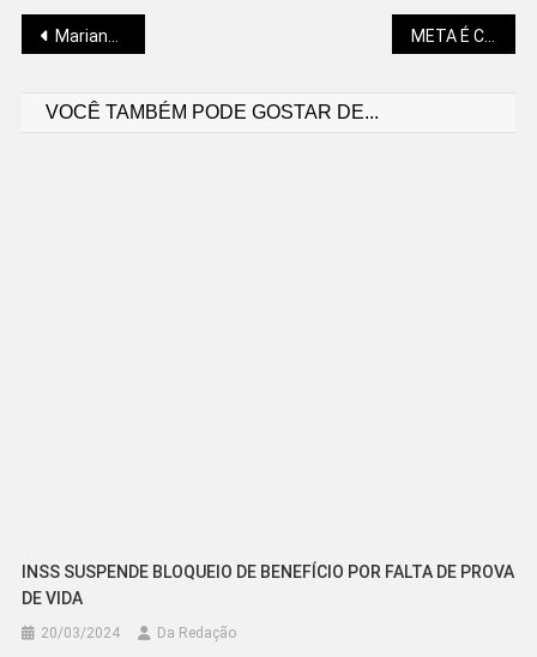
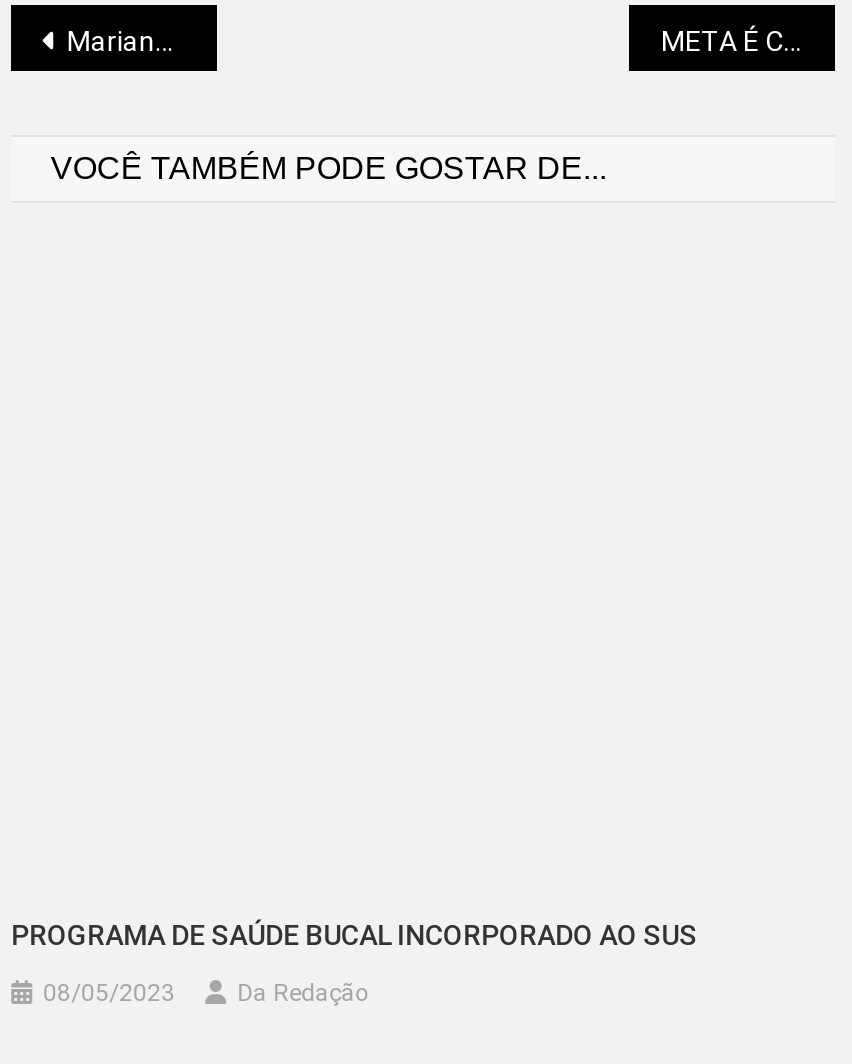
[22,562,514,608] INSS SUSPENDE BLOQUEIO DE BENEFÍCIO POR FALTA DE PROVA | DE VIDA -> [11,919,697,951] PROGRAMA DE SAÚDE BUCAL INCORPORADO AO SUS
[41,625,120,641] 20/03/2024 -> [43,979,175,1007] 08/05/2023

